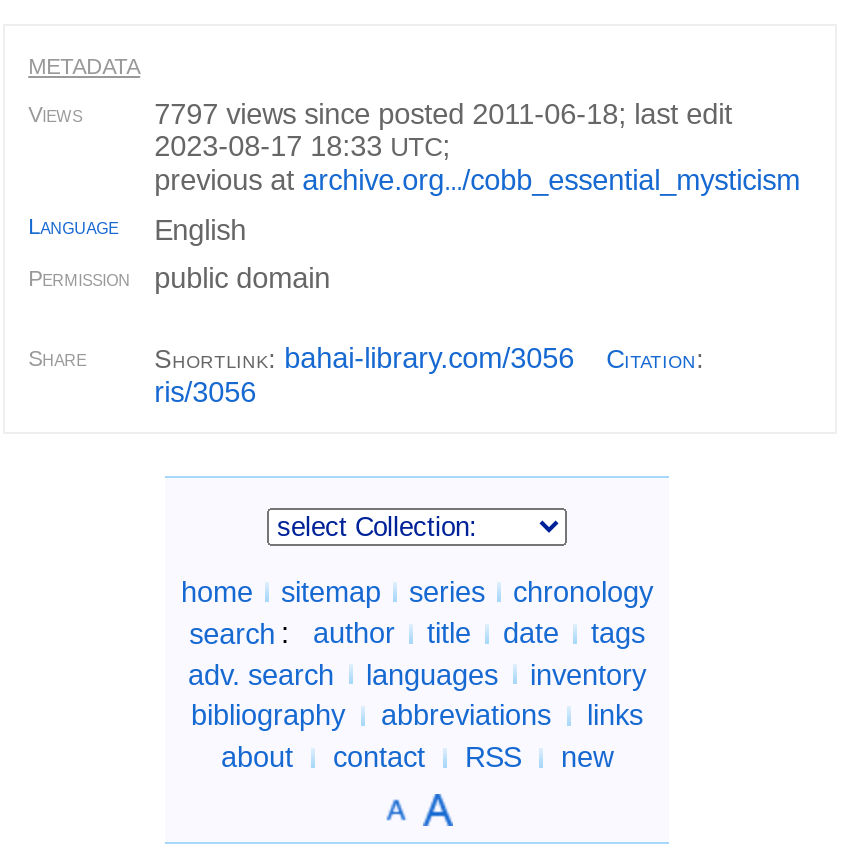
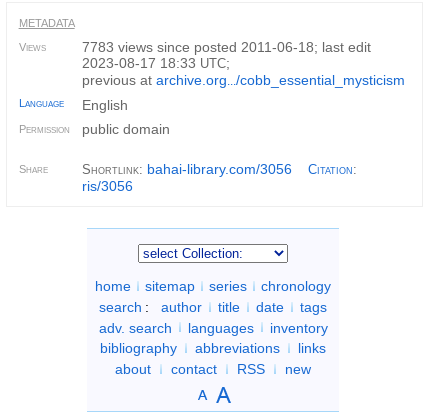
[154,97,732,129] 7797 views since posted 2011-06-18; last edit -> [82,39,371,55] 7783 views since posted 2011-06-18; last edit

